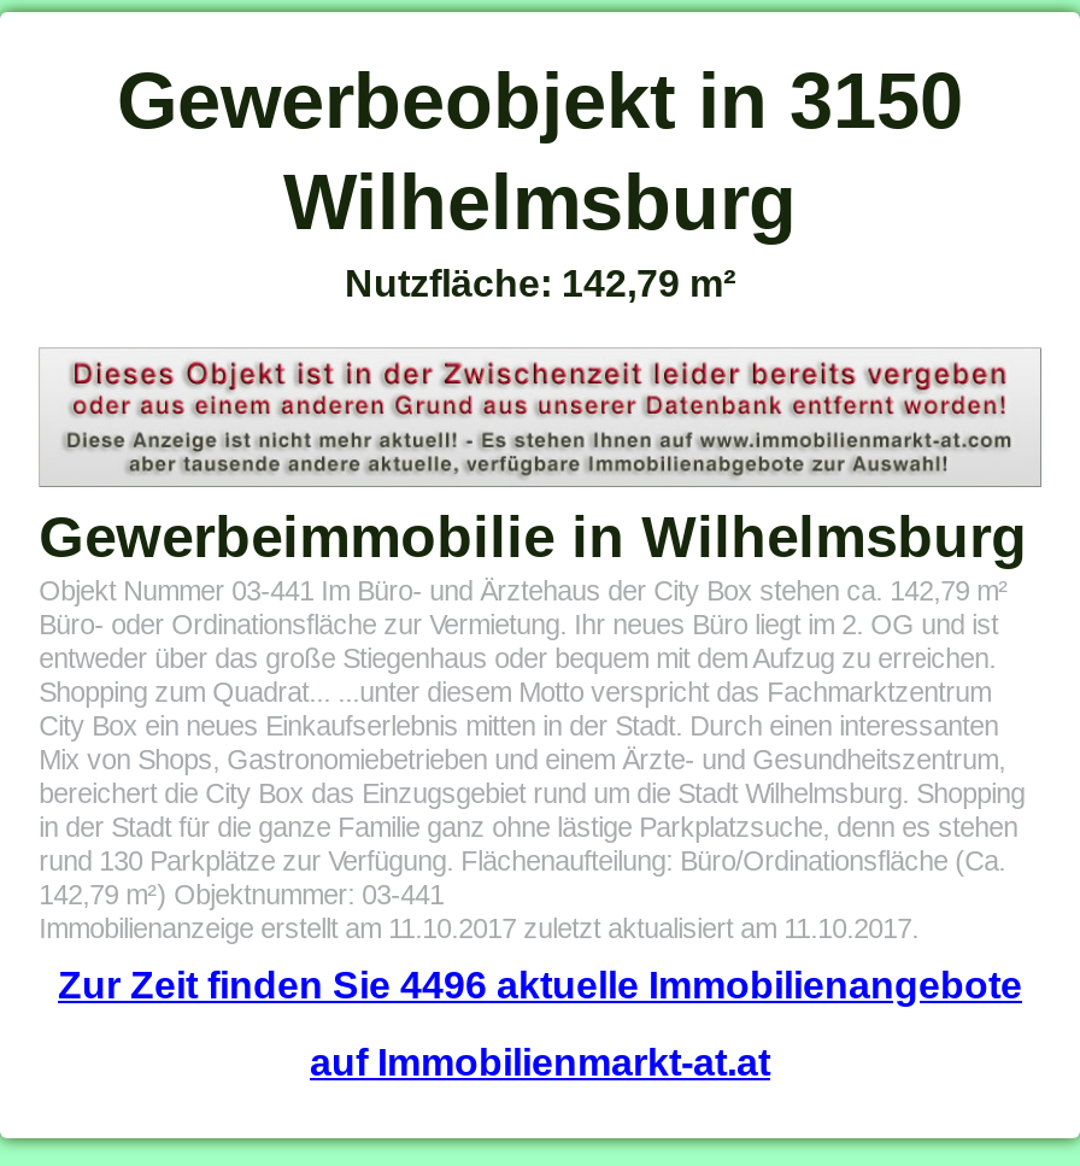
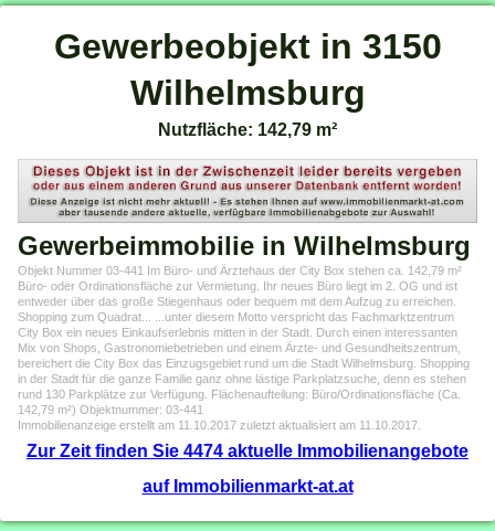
[58,962,1022,1006] Zur Zeit finden Sie 4496 aktuelle Immobilienangebote -> [27,441,468,460] Zur Zeit finden Sie 4474 aktuelle Immobilienangebote

